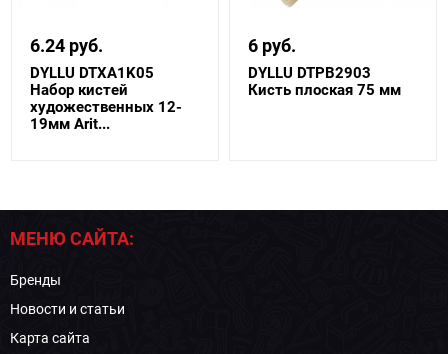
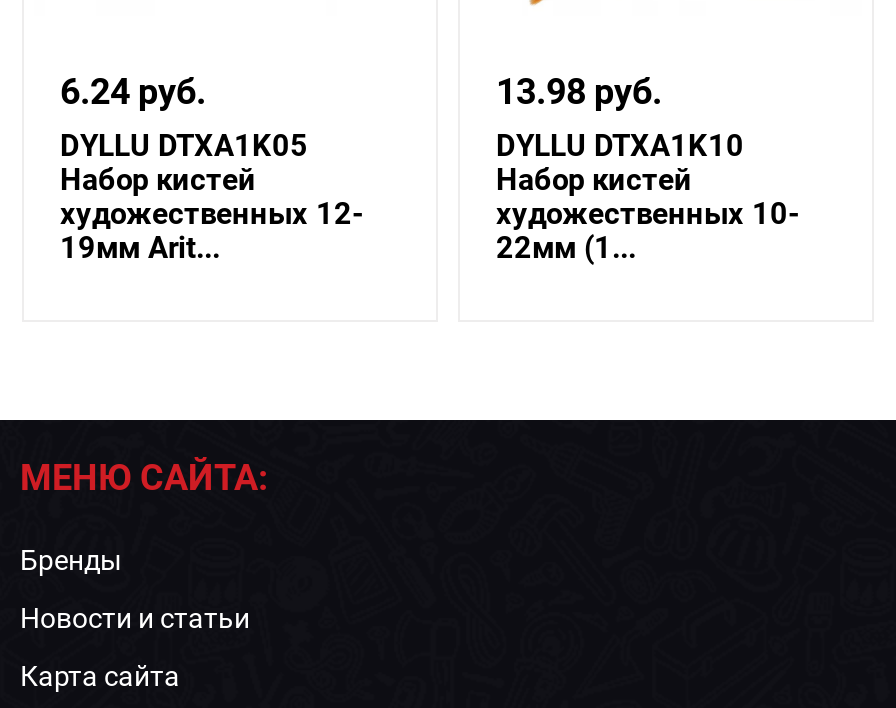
[248,35,401,99] 6 руб. | DYLLU DTPB2903 | Кисть плоская 75 мм -> [496,70,800,266] 13.98 руб. | DYLLU DTXA1K10 | Набор кистей | художественных 10- | 22мм (1...

